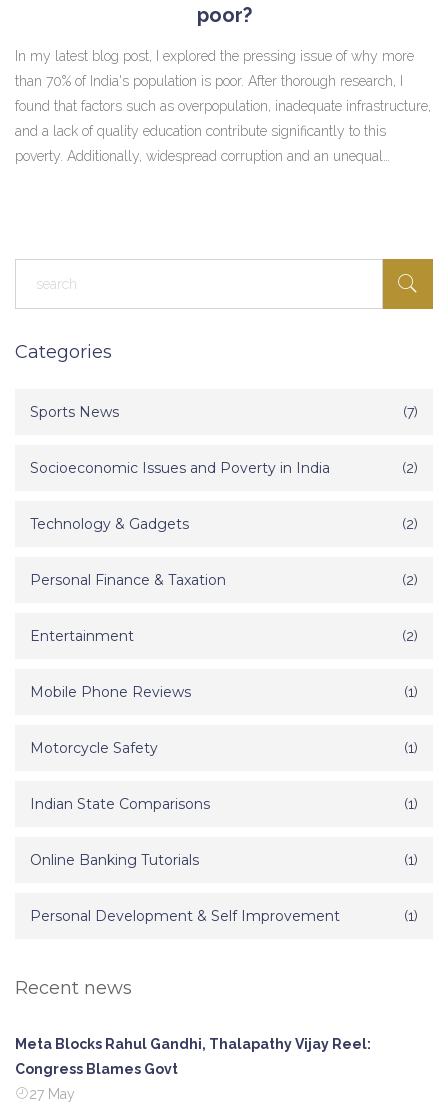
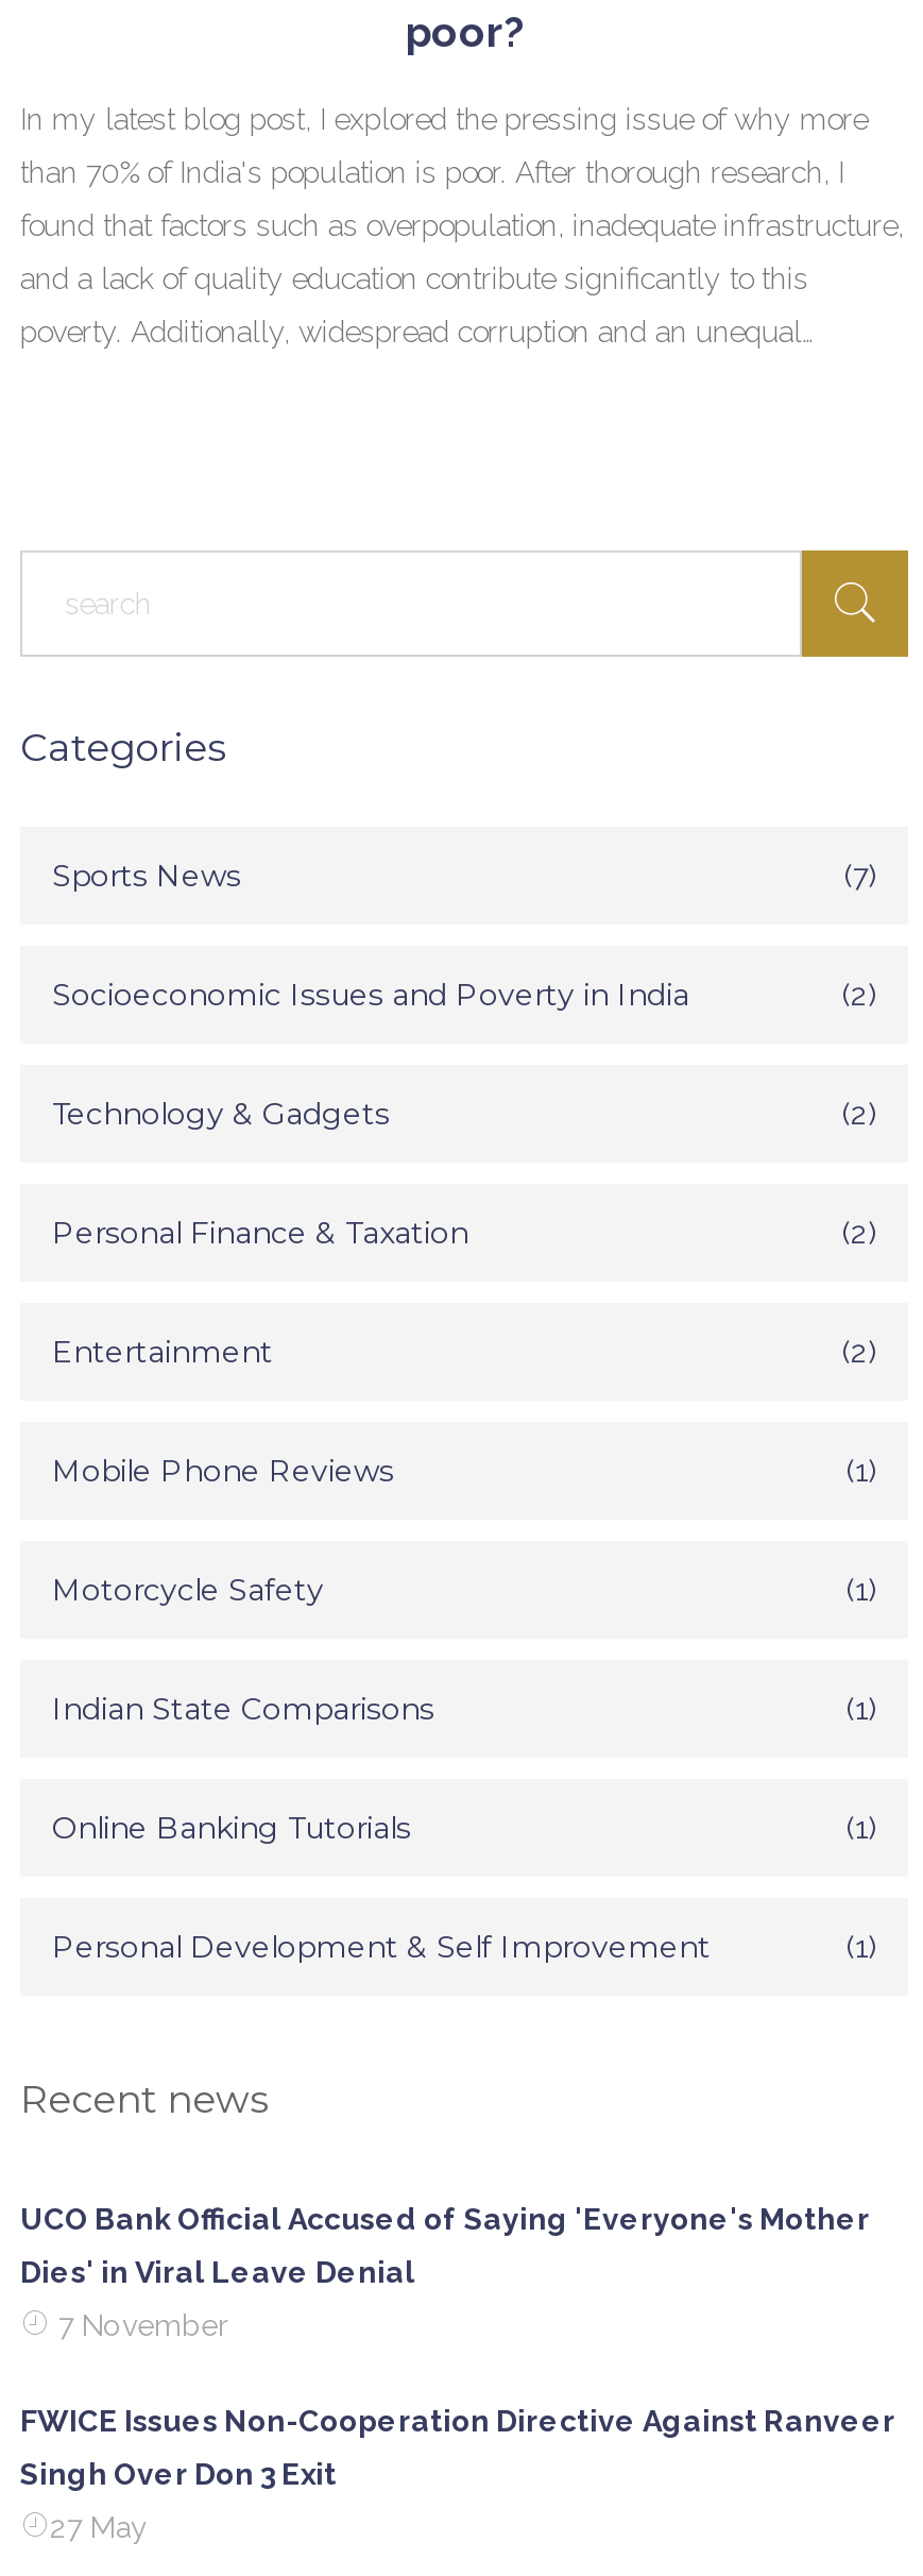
[15,1036,371,1077] Meta Blocks Rahul Gandhi, Thalapathy Vijay Reel: | Congress Blames Govt -> [20,2202,895,2491] UCO Bank Official Accused of Saying 'Everyone's Mother | Dies' in Viral Leave Denial | 7 November | FWICE Issues Non-Cooperation Directive Against Ranveer | Singh Over Don 3 Exit

